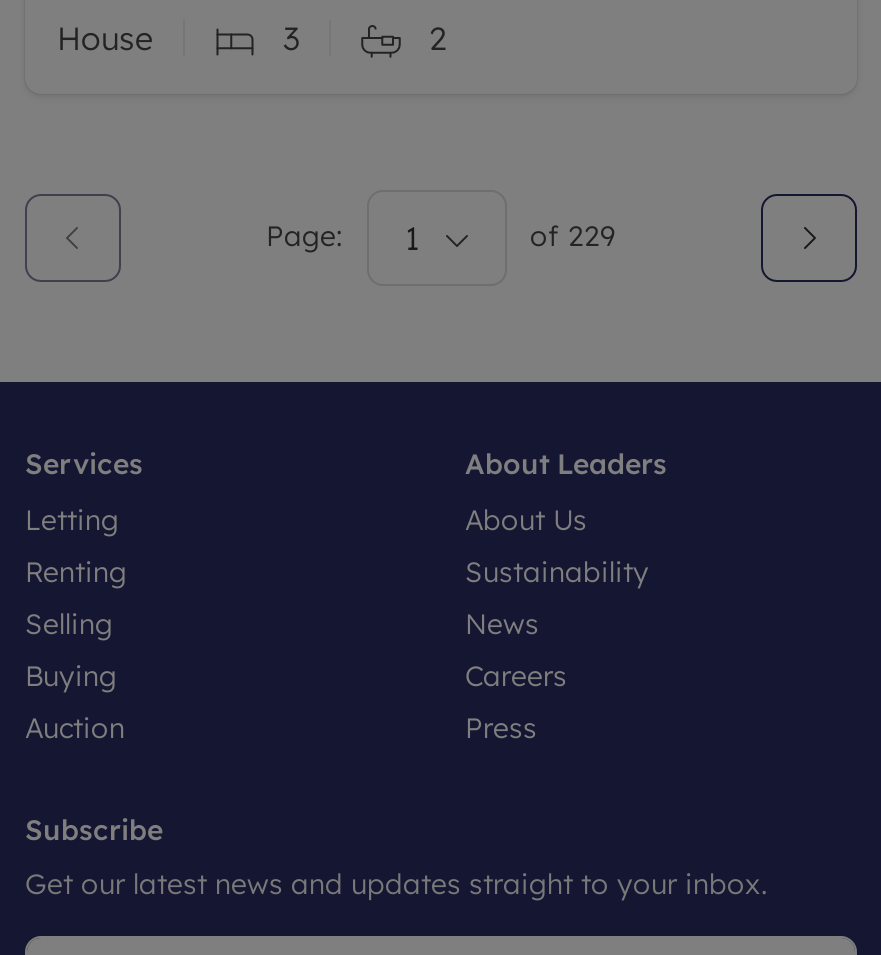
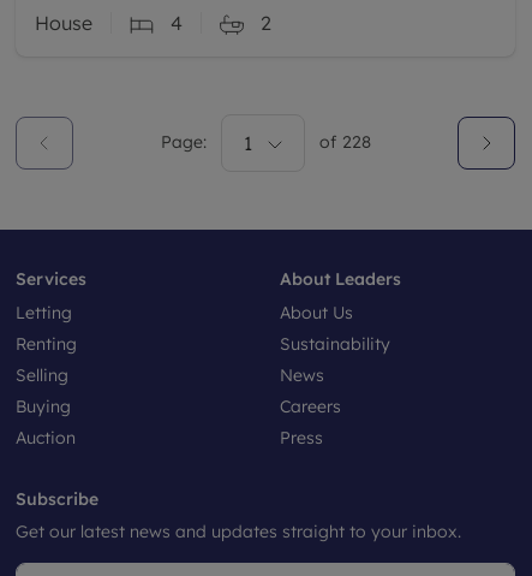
[283,18,299,58] 3 -> [171,11,183,35] 4
[530,218,616,254] of 229 -> [319,131,370,153] of 228

